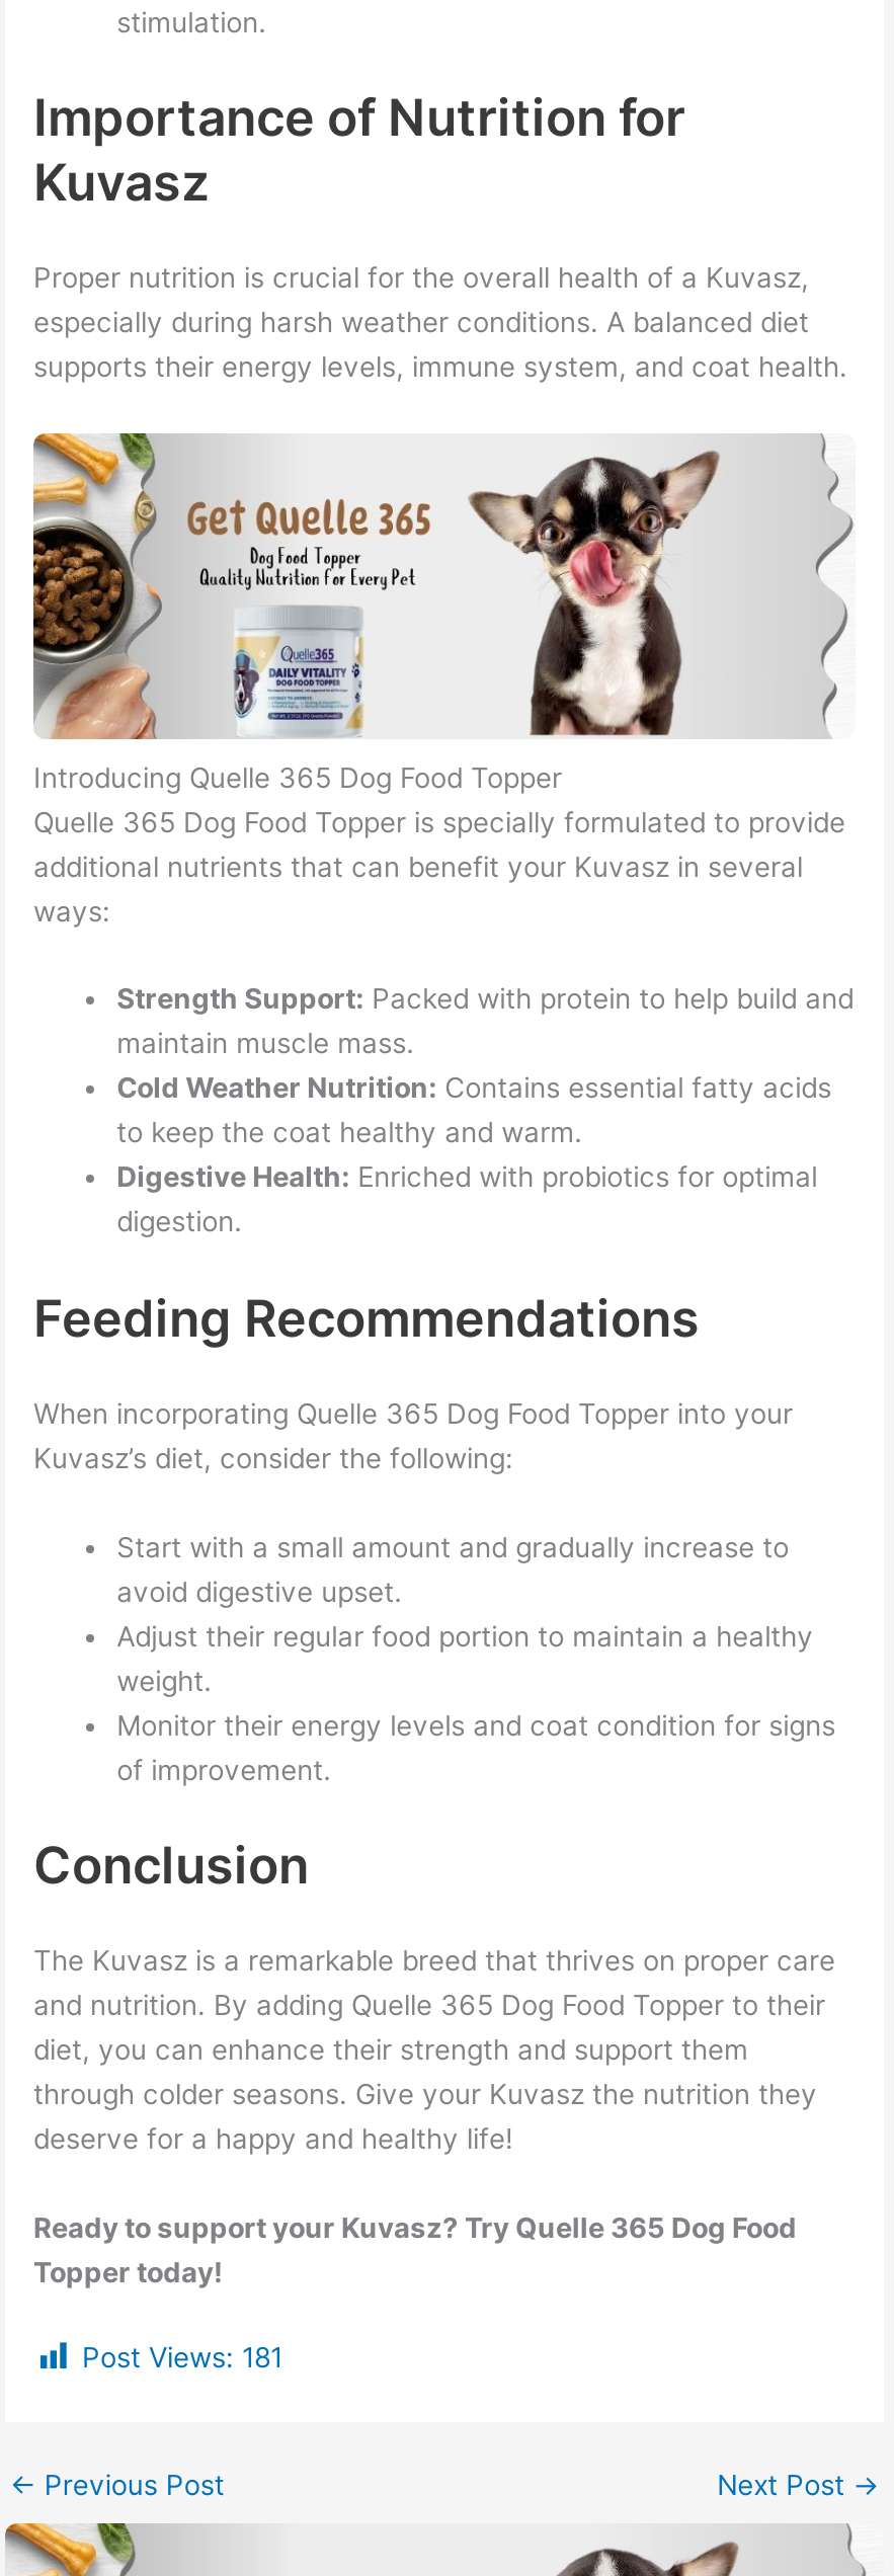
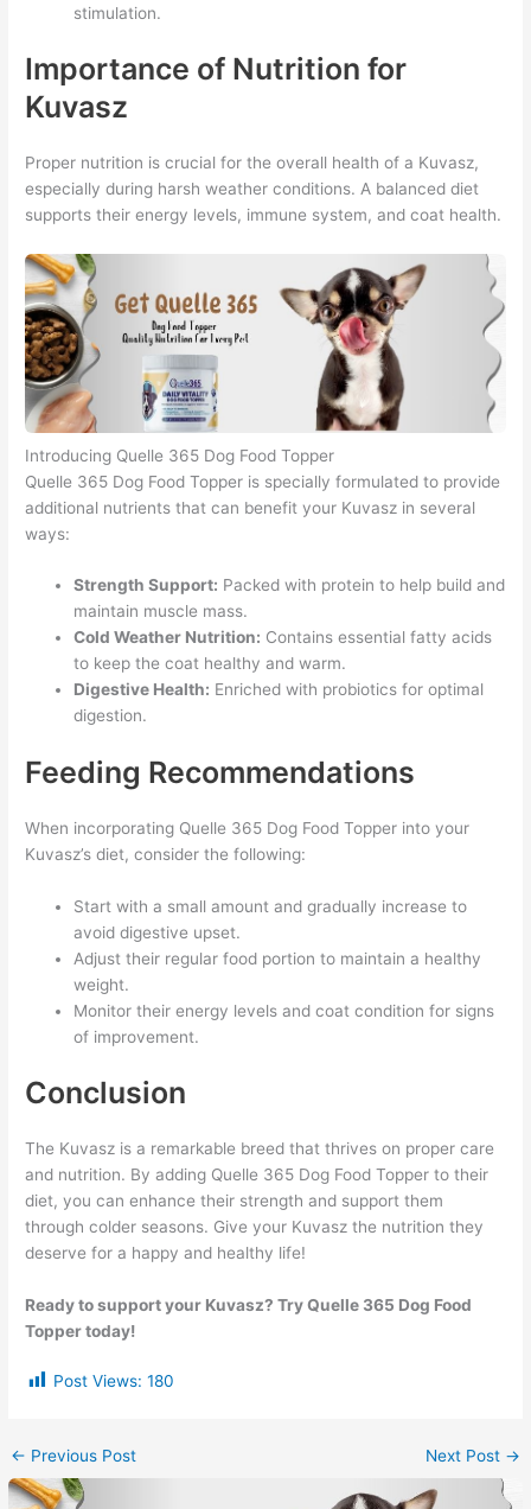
[82,2341,282,2373] Post Views: 181 -> [53,1371,174,1390] Post Views: 180

